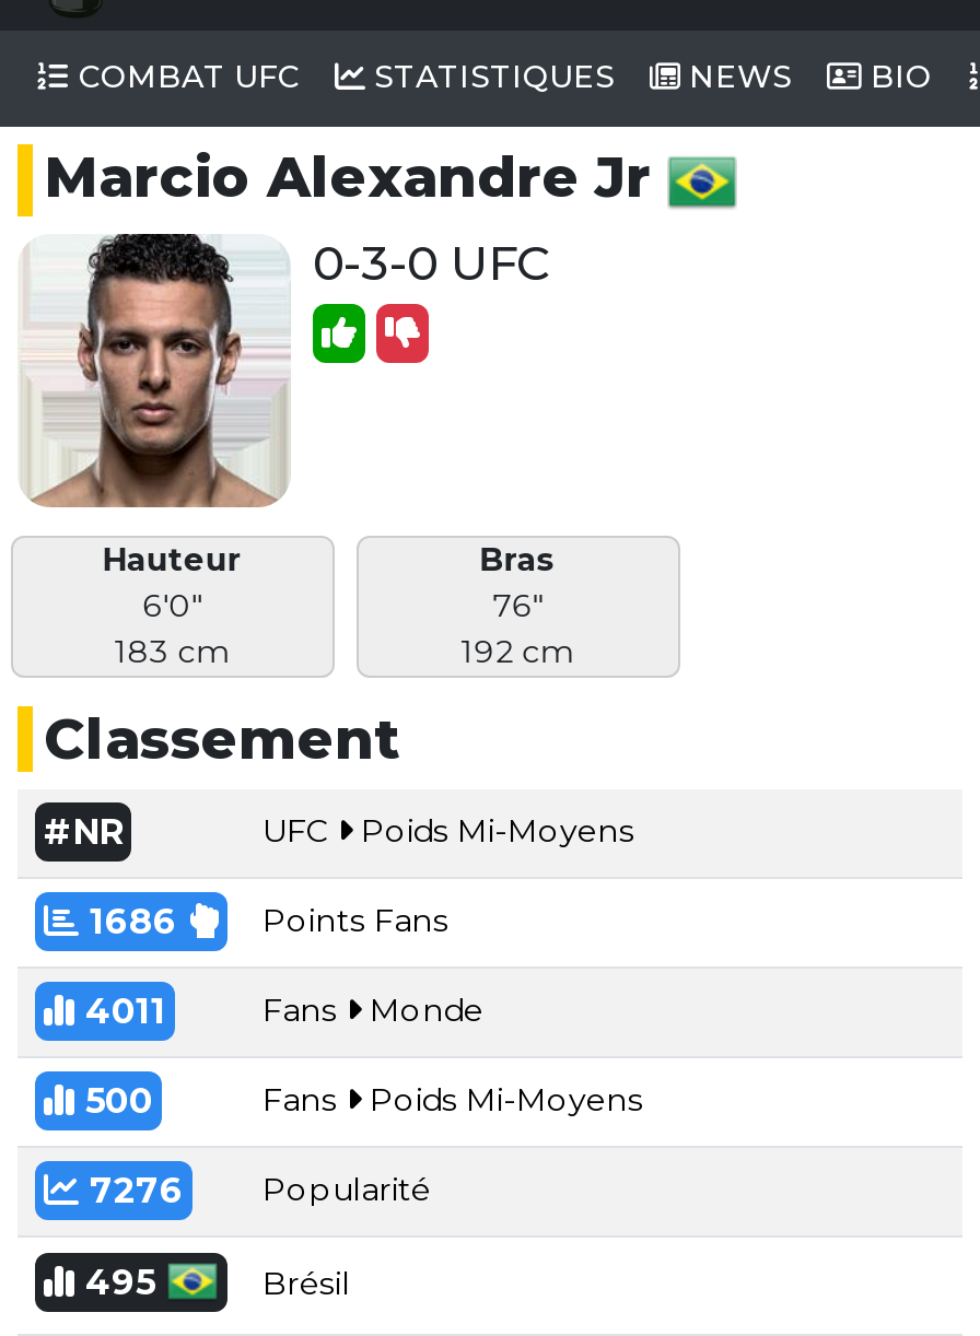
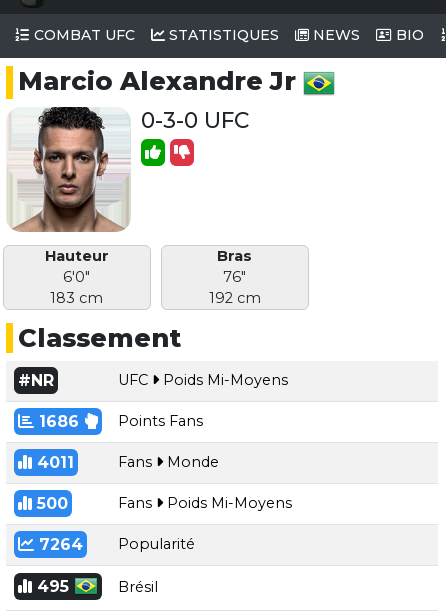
[79,1170,431,1212] 7276 Popularité -> [34,535,195,554] 7264 Popularité

